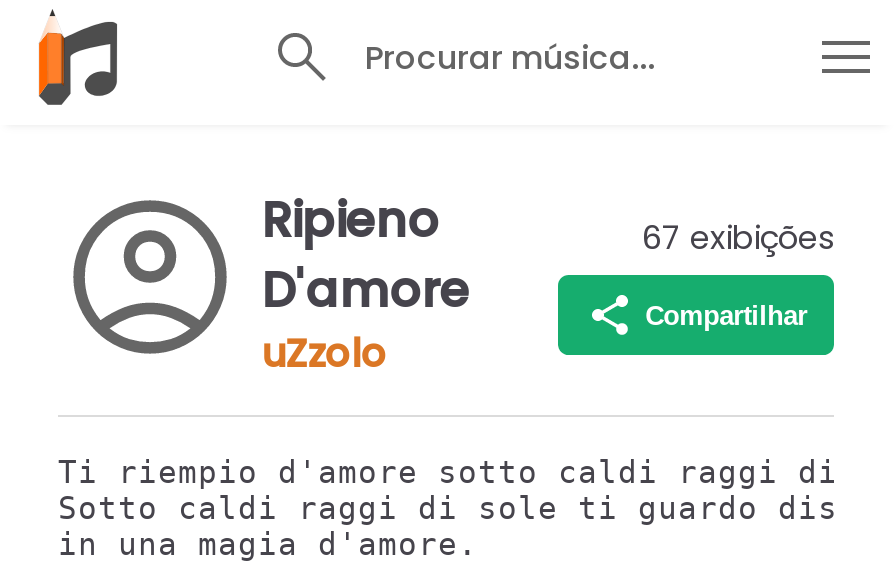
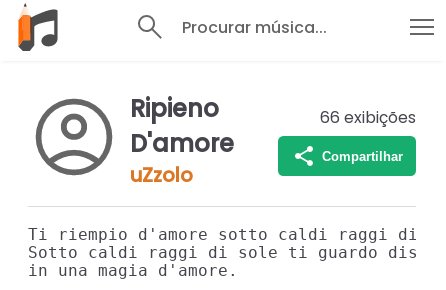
[642,214,834,260] 67 exibições -> [320,106,416,129] 66 exibições

